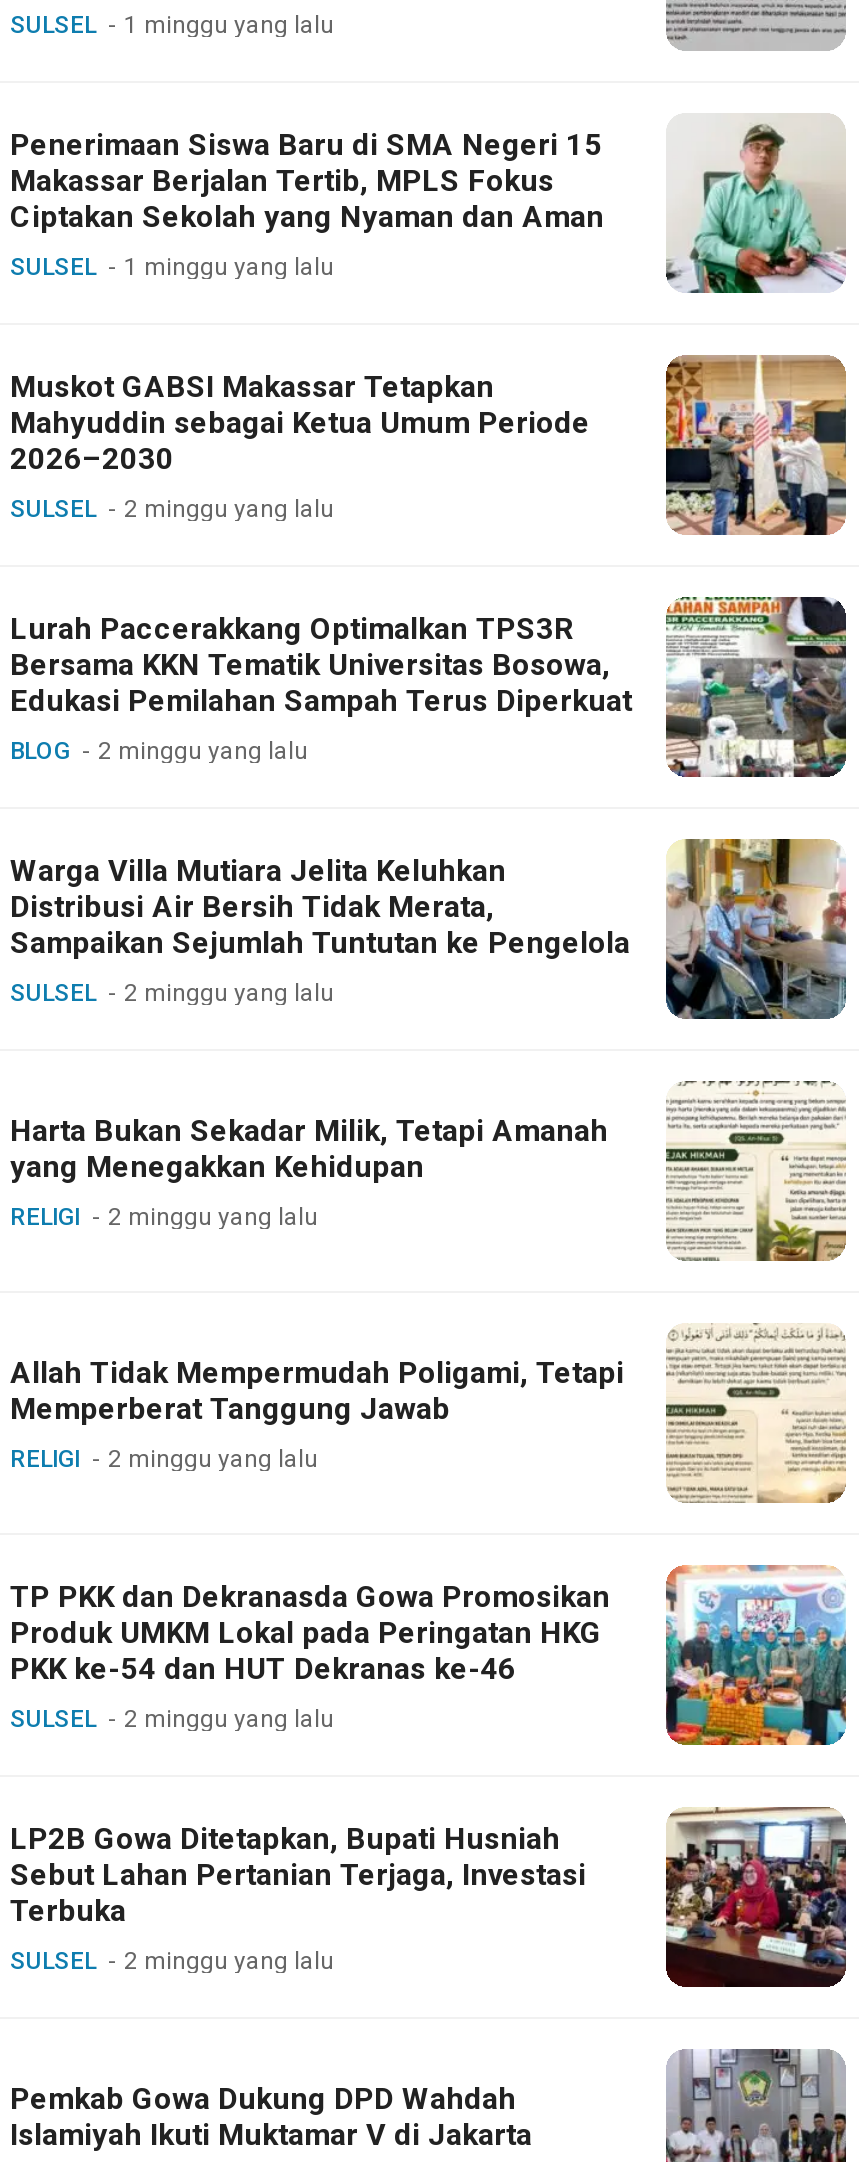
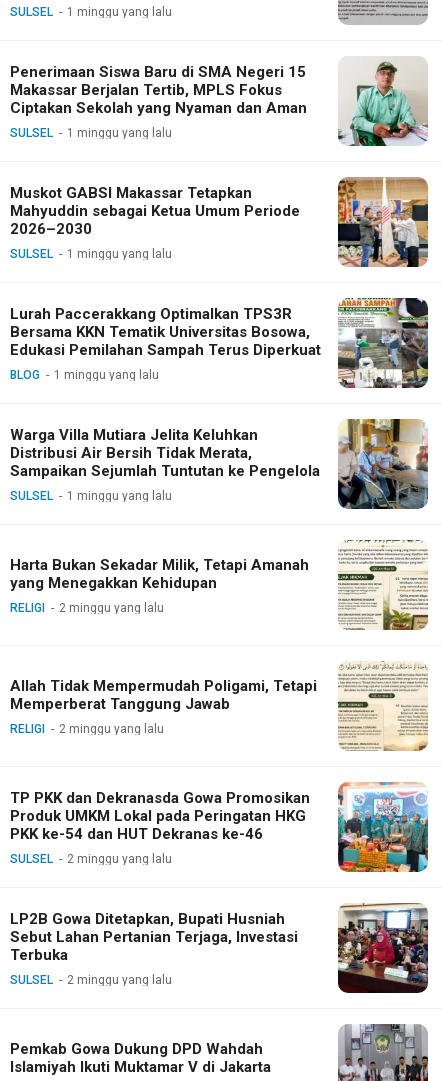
[124,494,334,522] 2 minggu yang lalu -> [67,247,172,261] 1 minggu yang lalu
[98,736,308,764] 2 minggu yang lalu -> [54,368,159,382] 1 minggu yang lalu
[124,978,334,1006] 2 minggu yang lalu -> [67,489,172,503] 1 minggu yang lalu

